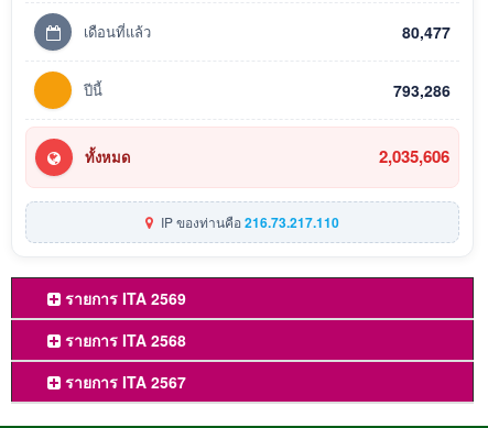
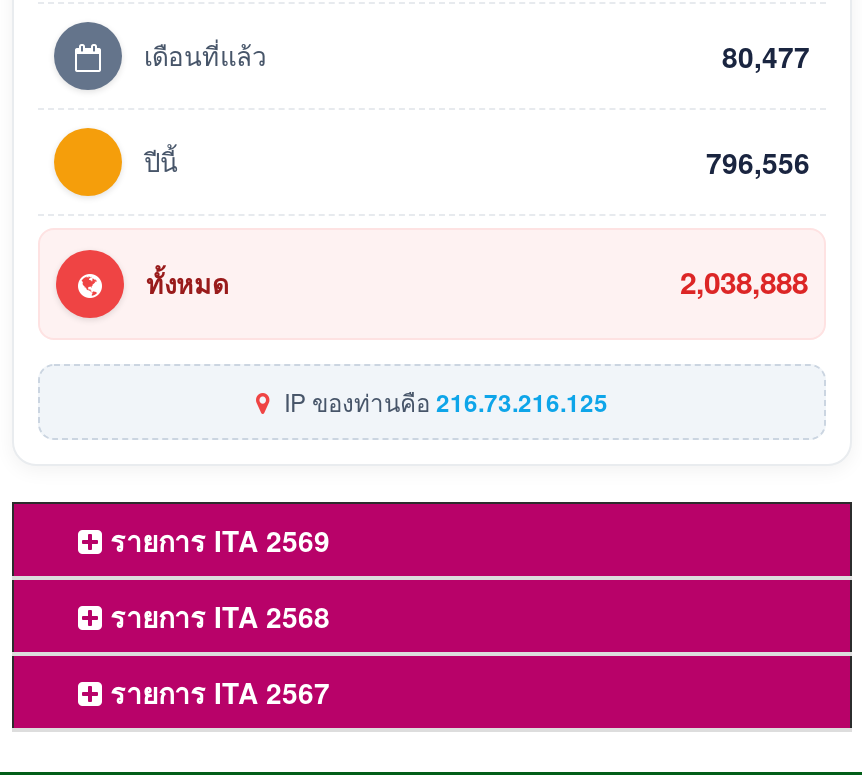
[393,79,451,101] 793,286 -> [706,142,810,182] 796,556
[379,144,449,169] 2,035,606 -> [680,261,808,305] 2,038,888
[158,212,339,232] IP ของท่านคือ216.73.217.110 -> [278,384,608,420] IP ของท่านคือ216.73.216.125

